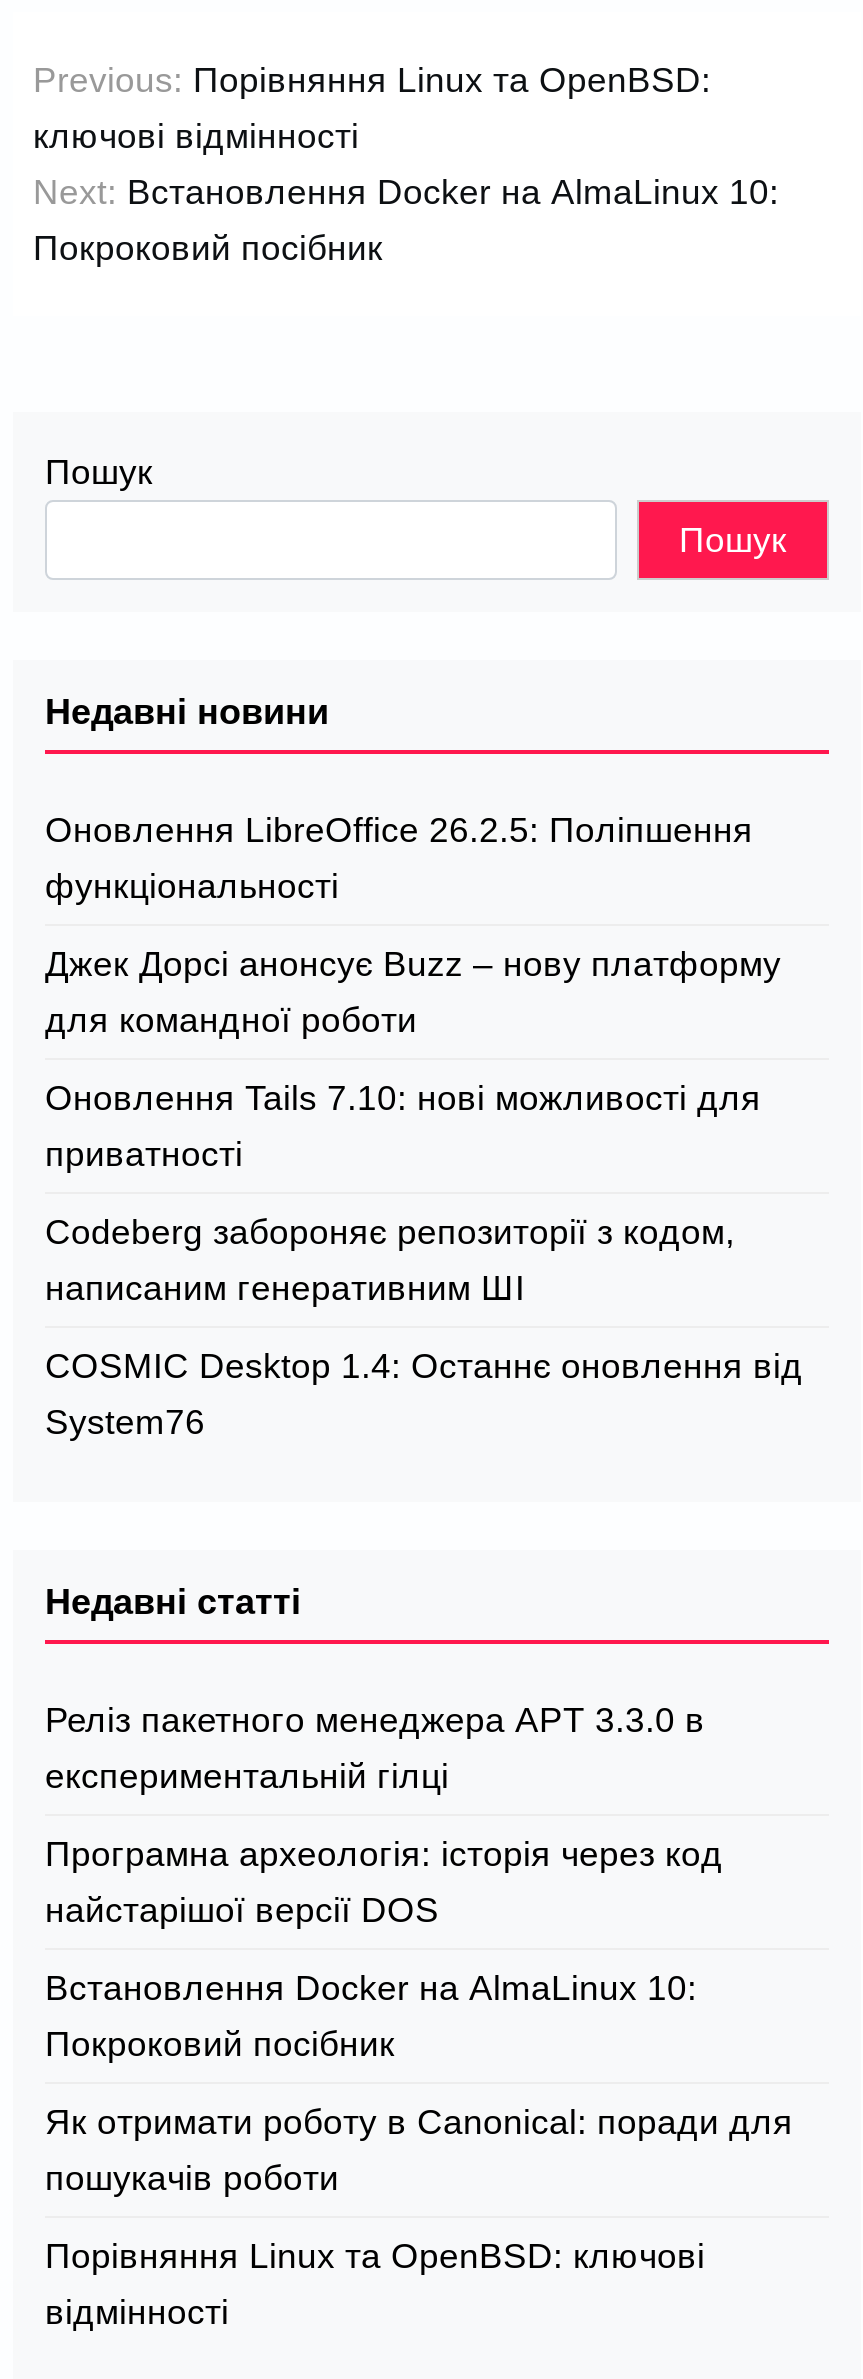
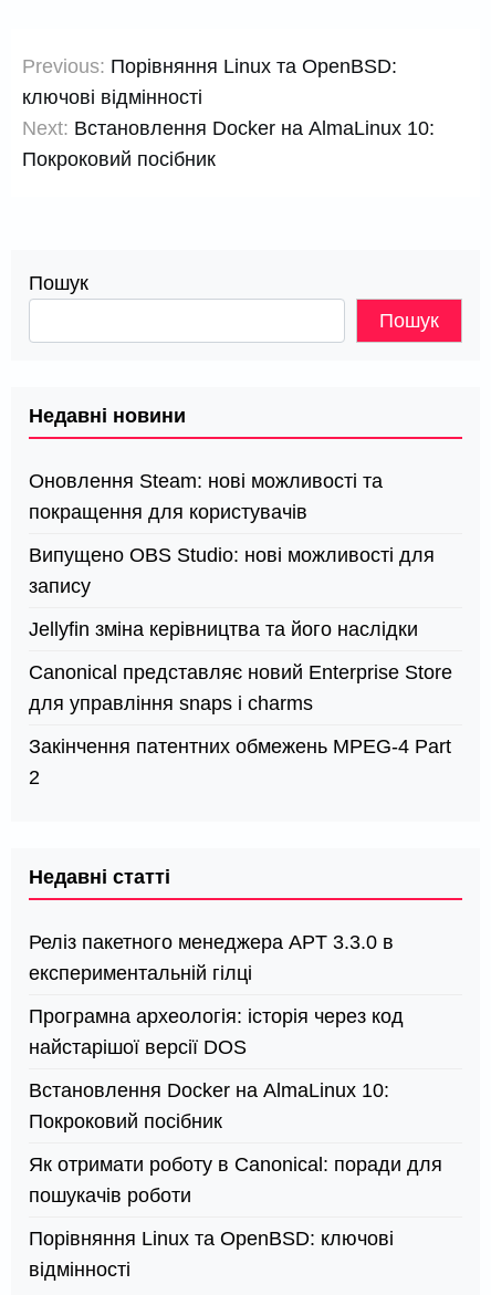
[45,810,753,906] Оновлення LibreOffice 26.2.5: Поліпшення | функціональності -> [29,470,383,523] Оновлення Steam: нові можливості та | покращення для користувачів
[45,944,781,1040] Джек Дорсі анонсує Buzz – нову платформу | для командної роботи -> [29,544,435,597] Випущено OBS Studio: нові можливості для | запису
[45,1078,761,1174] Оновлення Tails 7.10: нові можливості для | приватності -> [29,618,418,641] Jellyfin зміна керівництва та його наслідки
[45,1212,735,1308] Codeberg забороняє репозиторії з кодом, | написаним генеративним ШІ -> [29,662,452,715] Canonical представляє новий Enterprise Store | для управління snaps і charms
[45,1346,803,1442] COSMIC Desktop 1.4: Останнє оновлення від | System76 -> [29,736,451,789] Закінчення патентних обмежень MPEG-4 Part | 2

